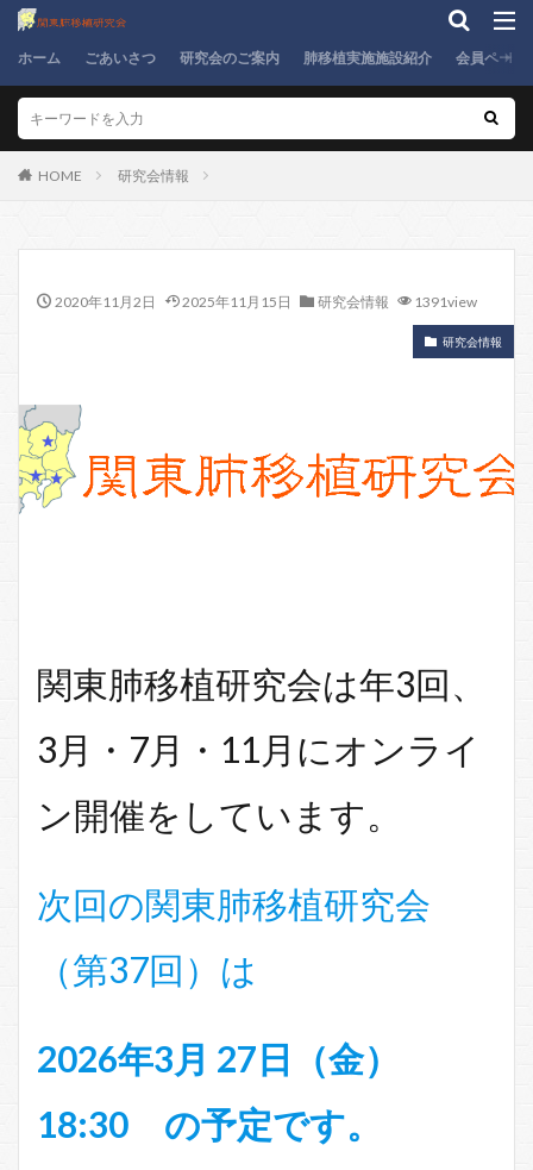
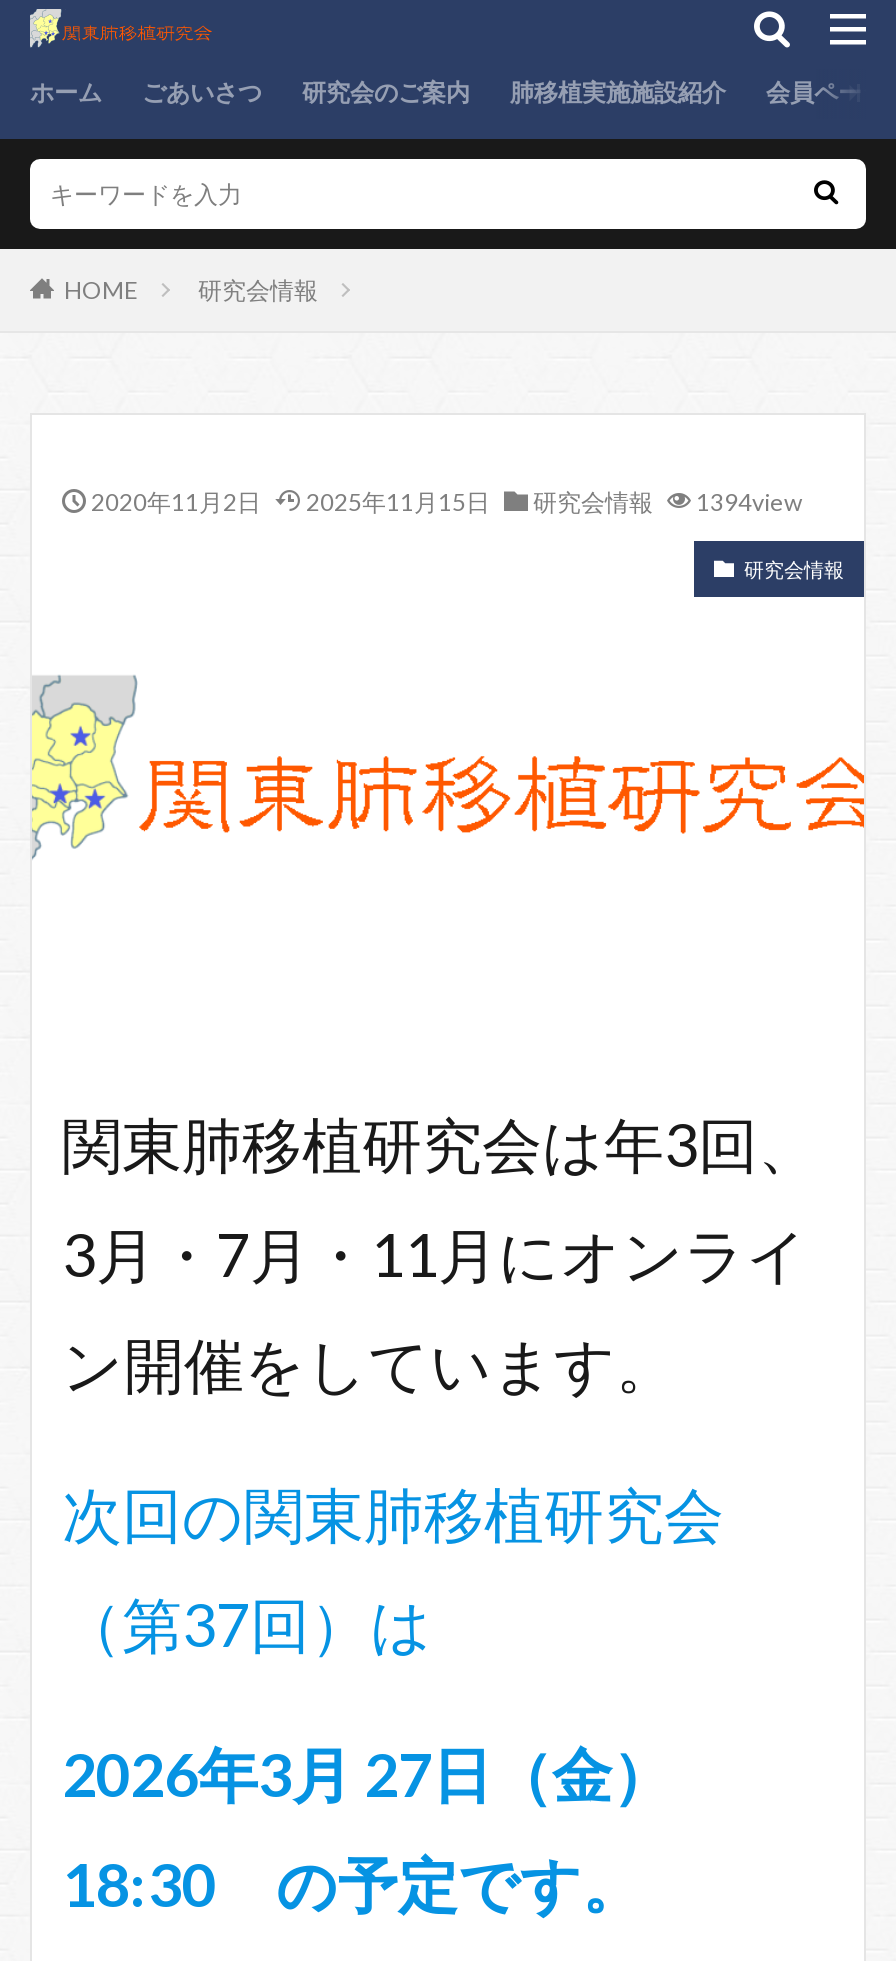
[54,293,477,311] 2020年11月2日 2025年11月15日 研究会情報 1391view -> [91,487,802,517] 2020年11月2日 2025年11月15日 研究会情報 1394view

